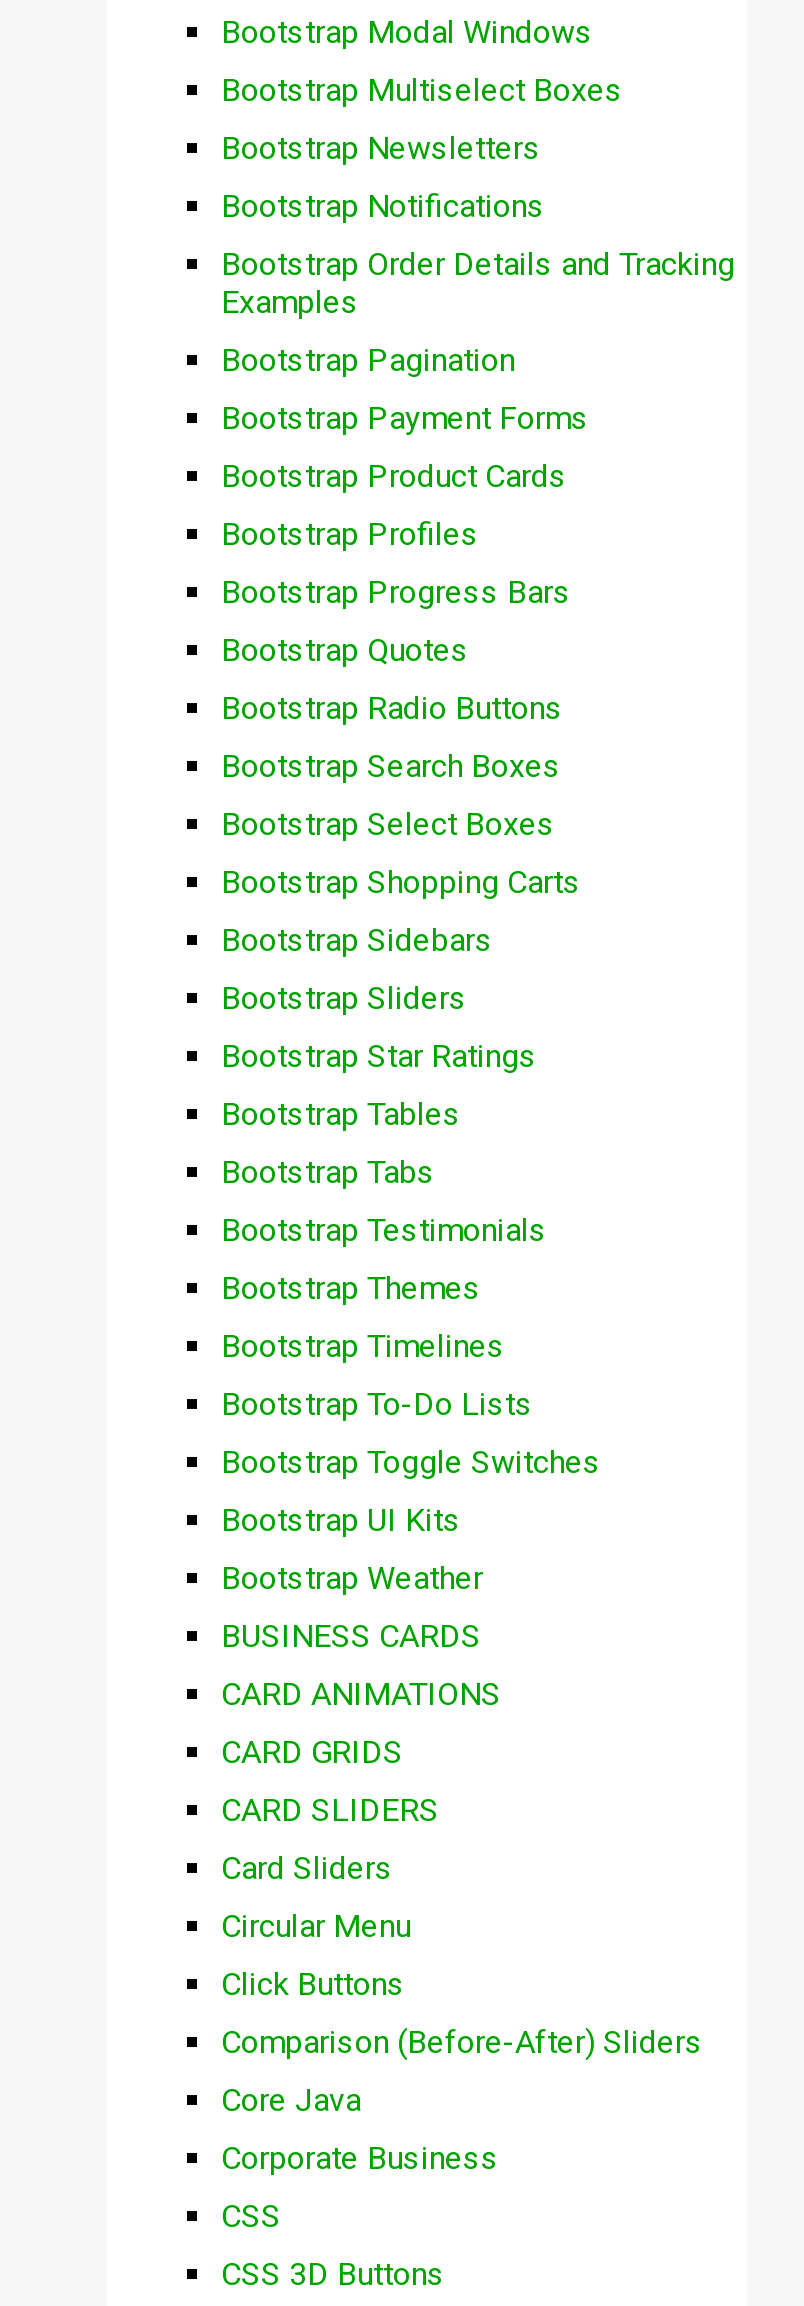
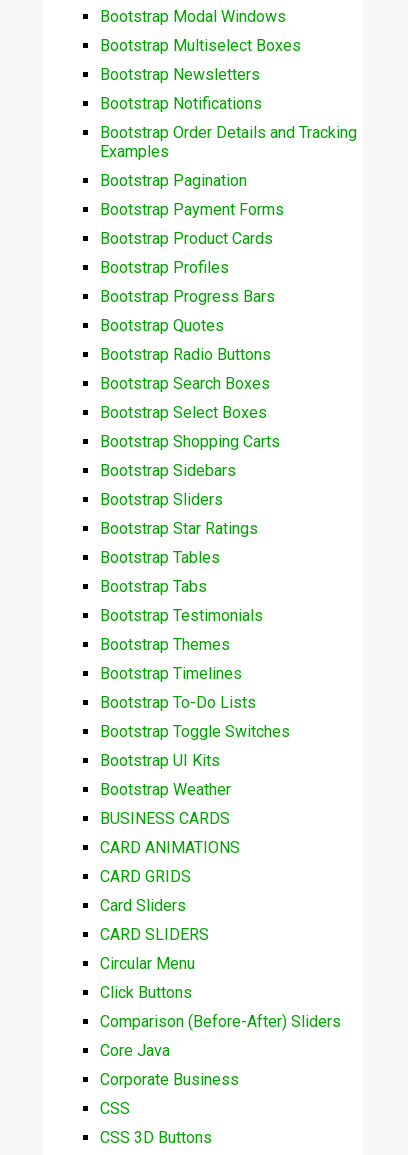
moved [221,1792,439,1830] -> [100,925,209,944]: CARD SLIDERS
moved [221,1850,393,1888] -> [100,896,186,915]: Card Sliders

